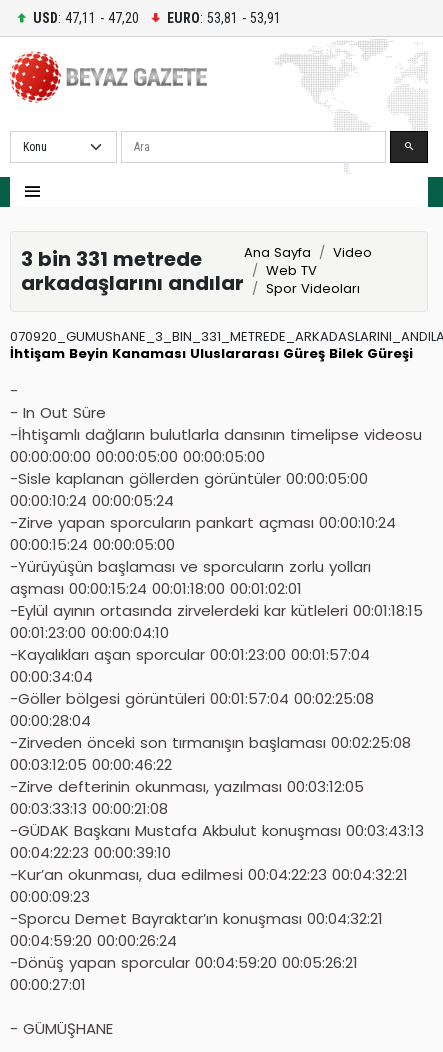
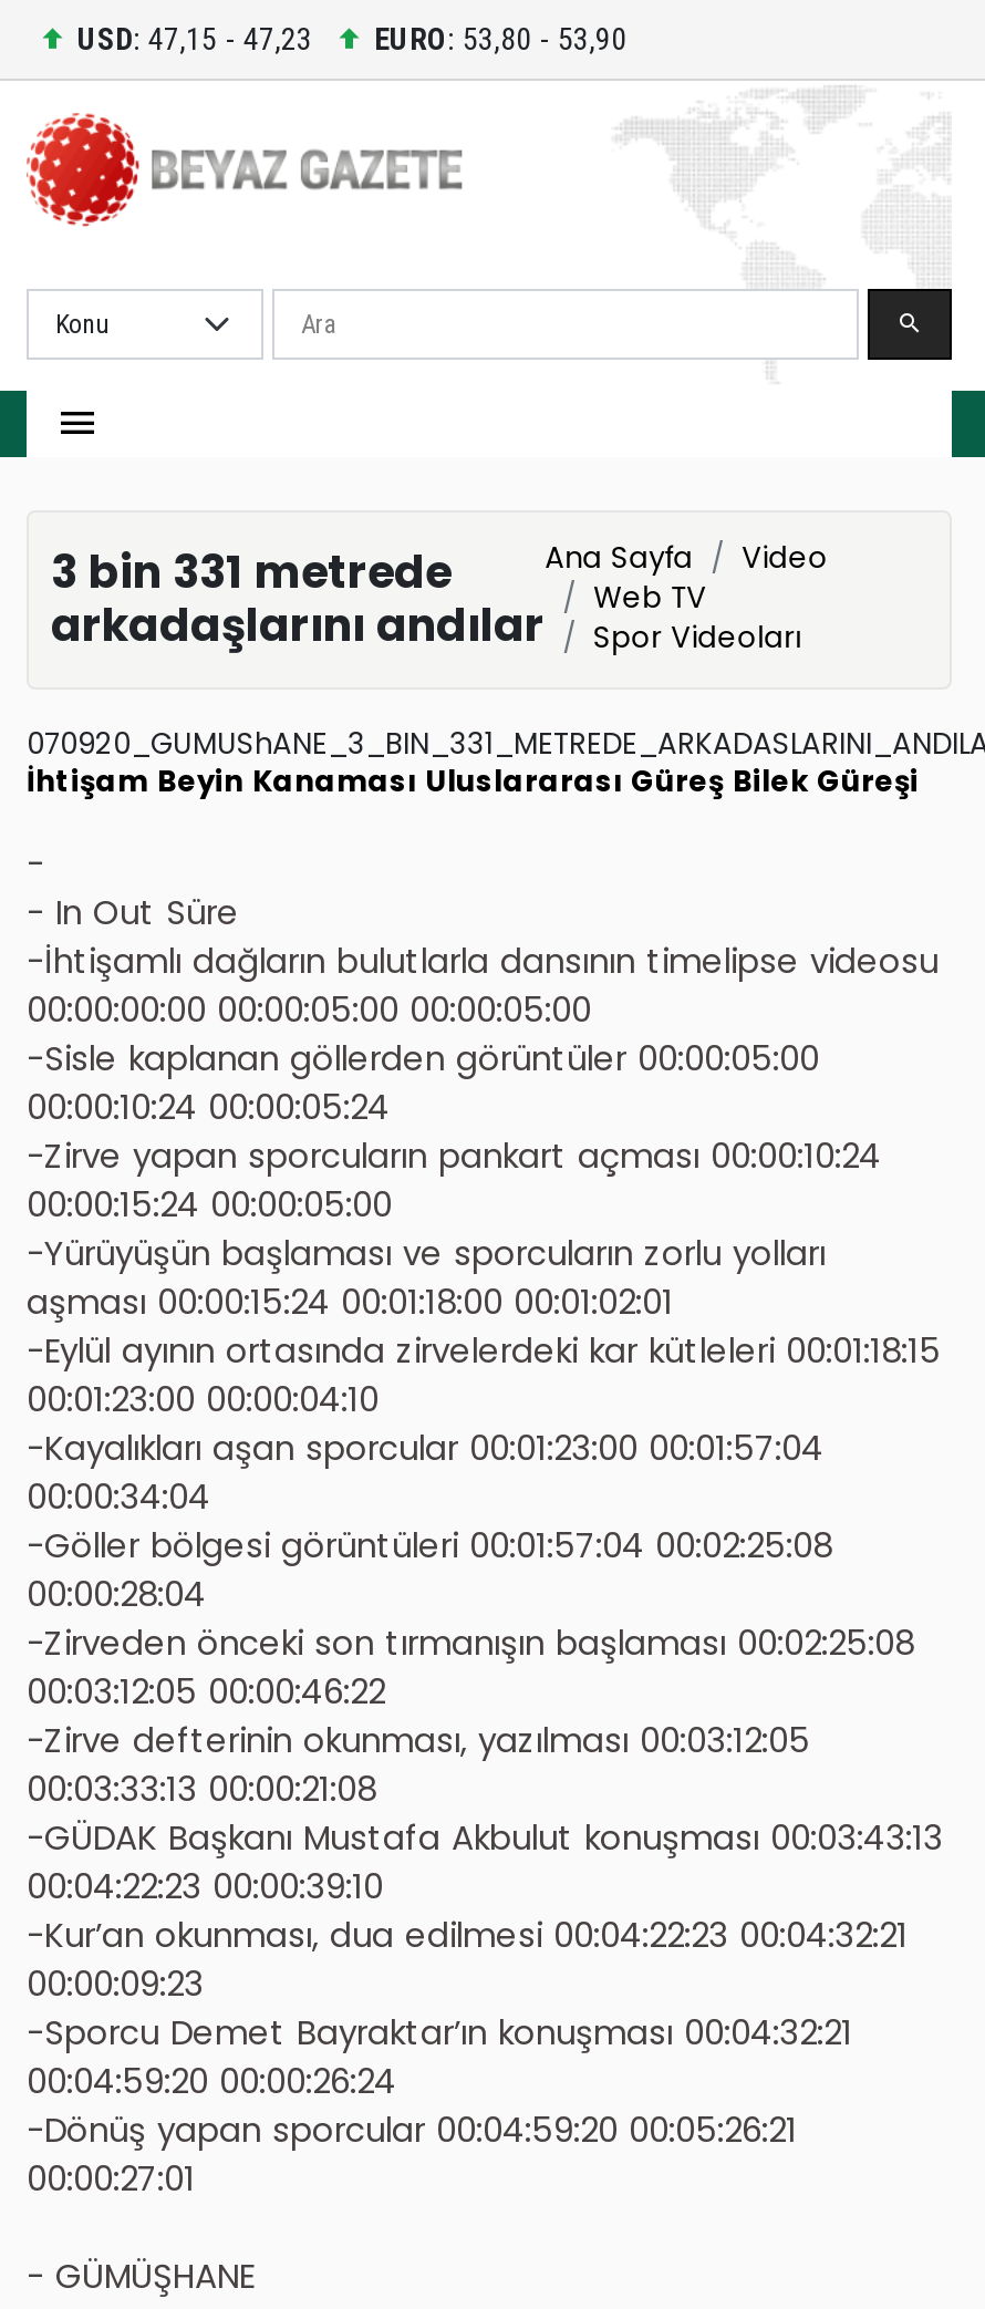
[33,9,139,25] USD: 47,11 - 47,20 -> [77,20,312,55] USD: 47,15 - 47,23
[167,9,281,25] EURO: 53,81 - 53,91 -> [374,20,626,55] EURO: 53,80 - 53,90

